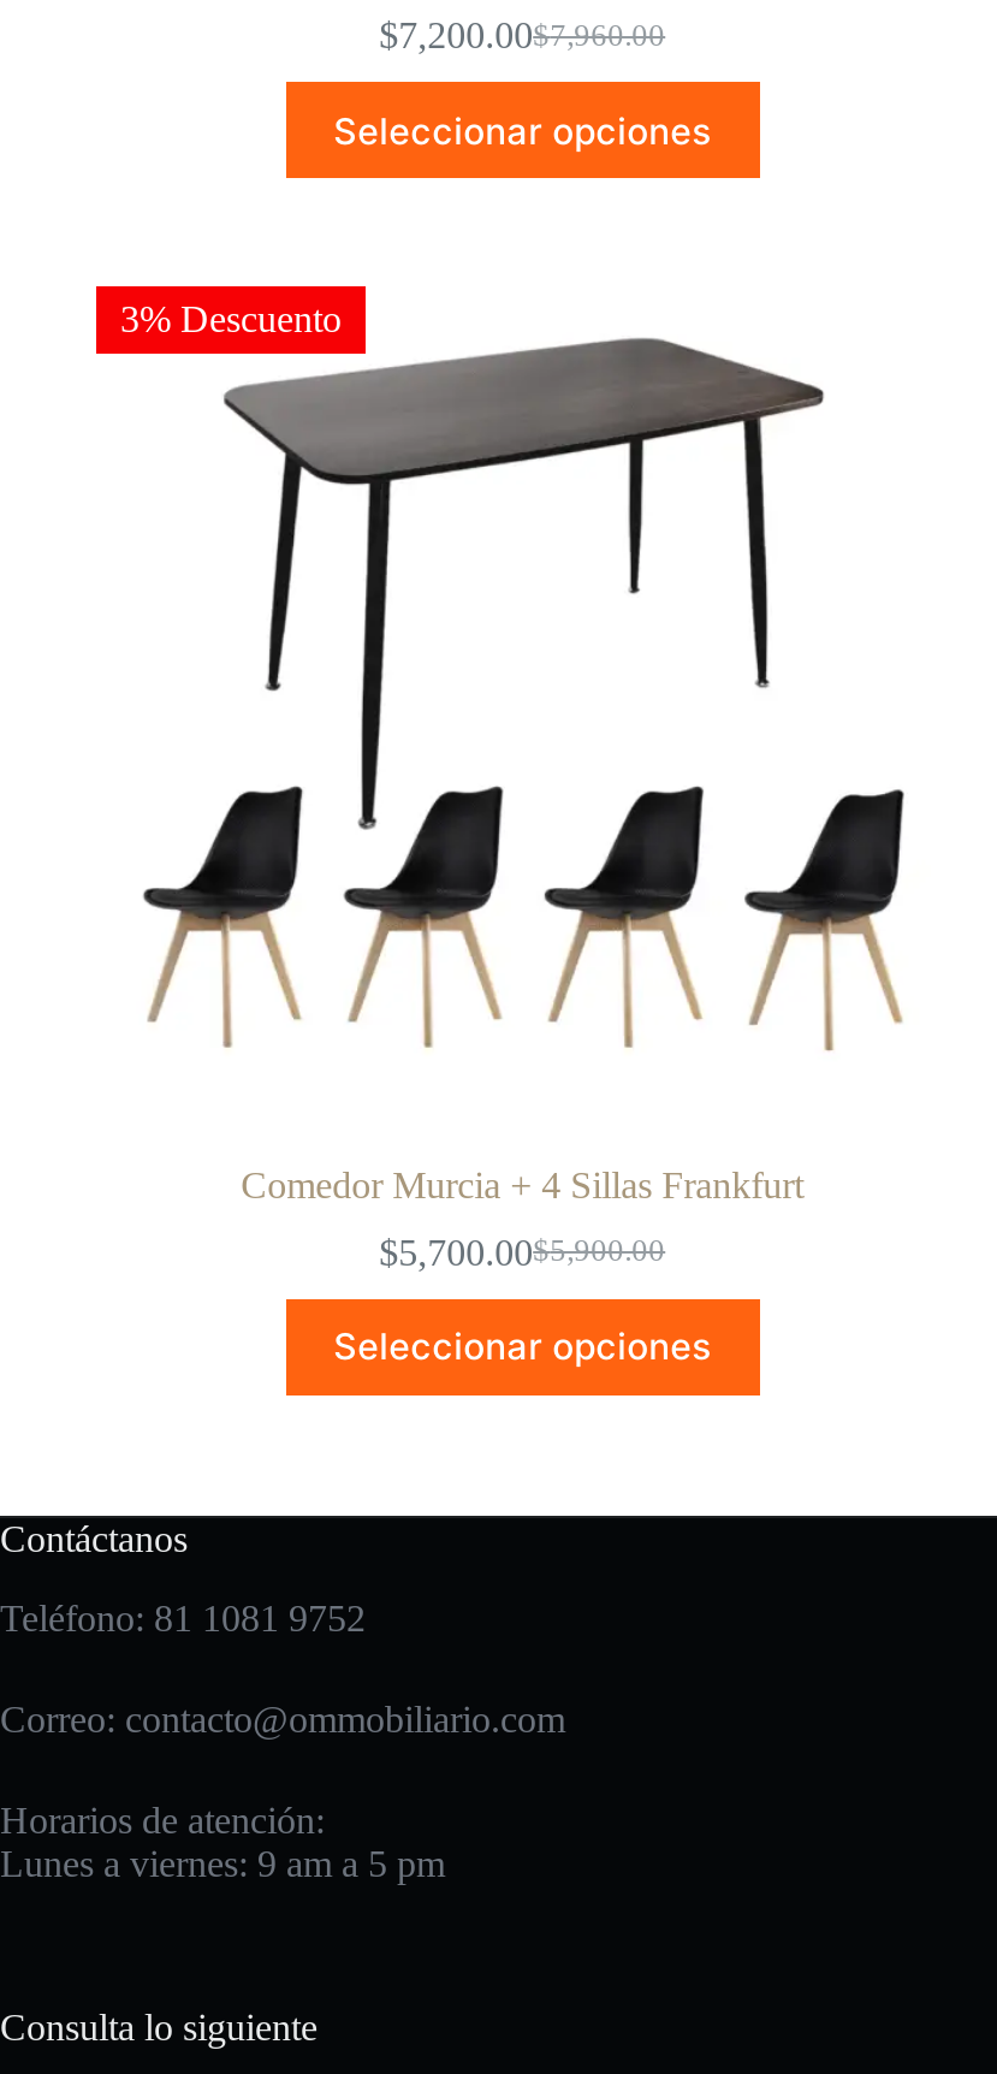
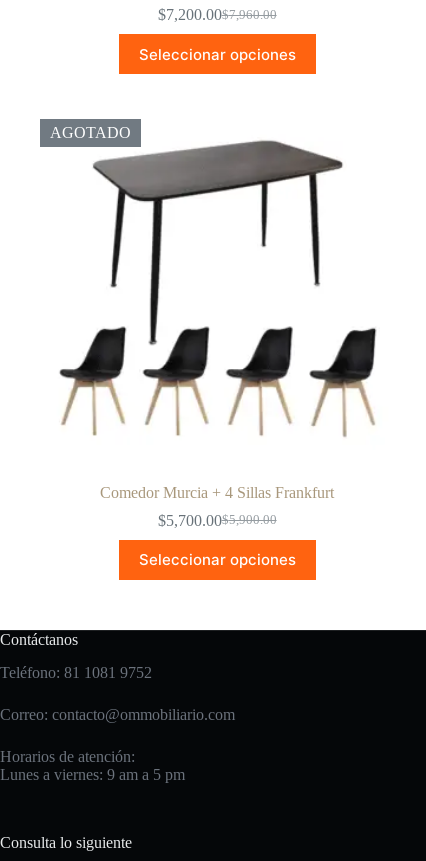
[120,299,342,340] 3% Descuento -> [50,124,131,141] AGOTADO

